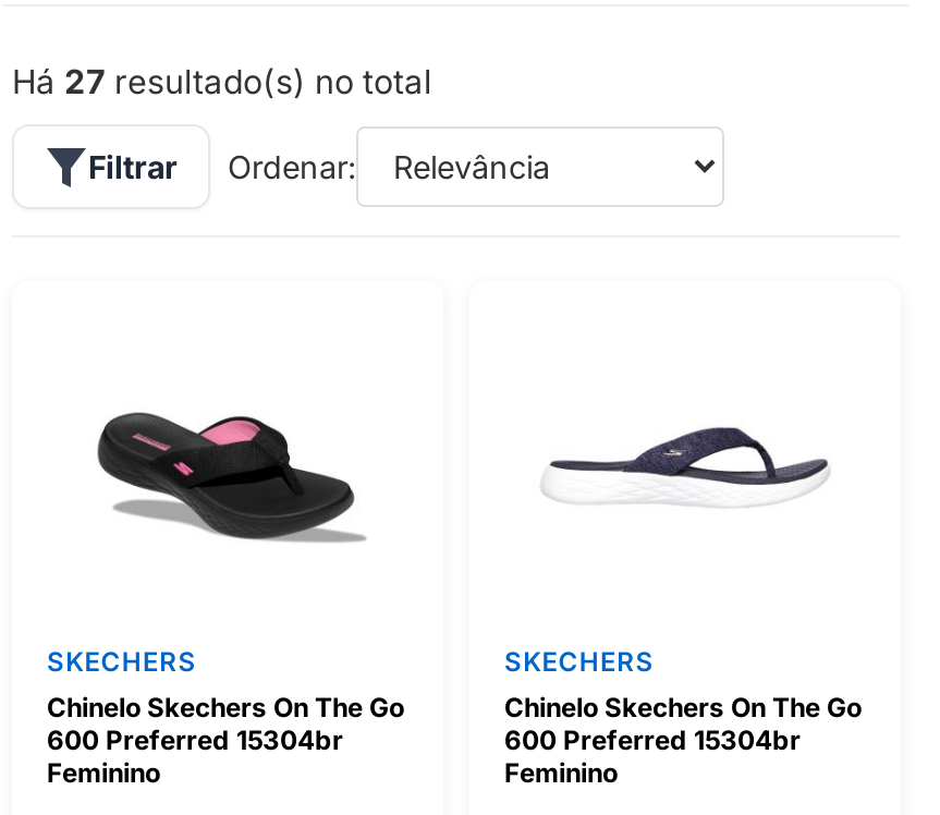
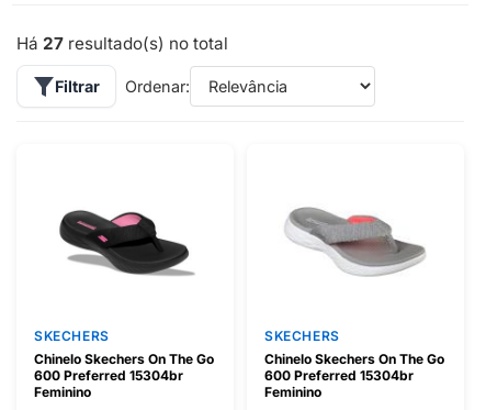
[544,407,831,543] [image] -> [284,207,427,277] [image]

